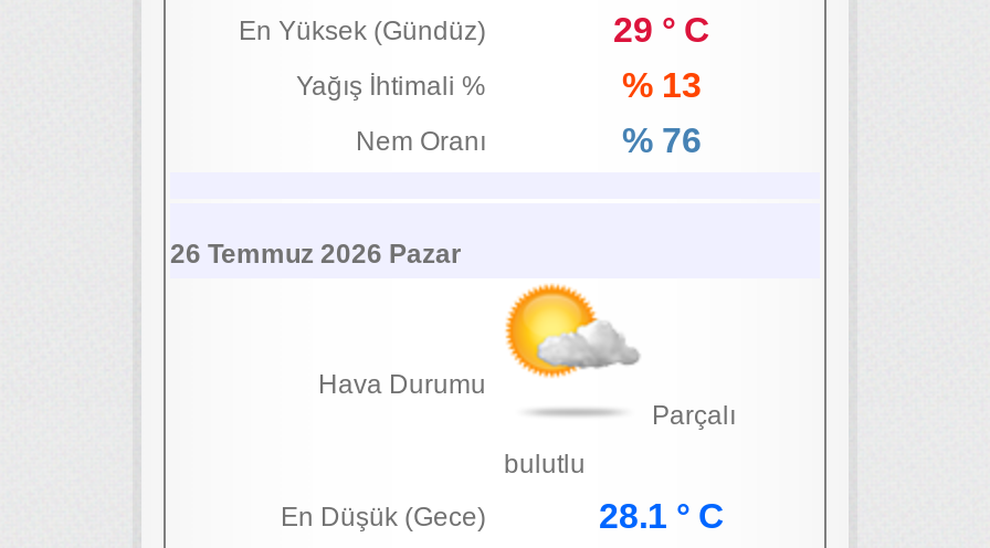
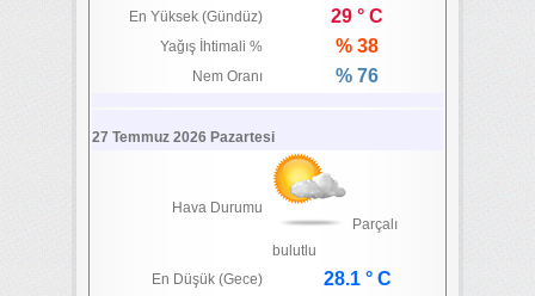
[622,66,702,104] % 13 -> [336,36,379,56] % 38
[170,239,462,270] 26 Temmuz 2026 Pazar -> [92,129,275,146] 27 Temmuz 2026 Pazartesi

